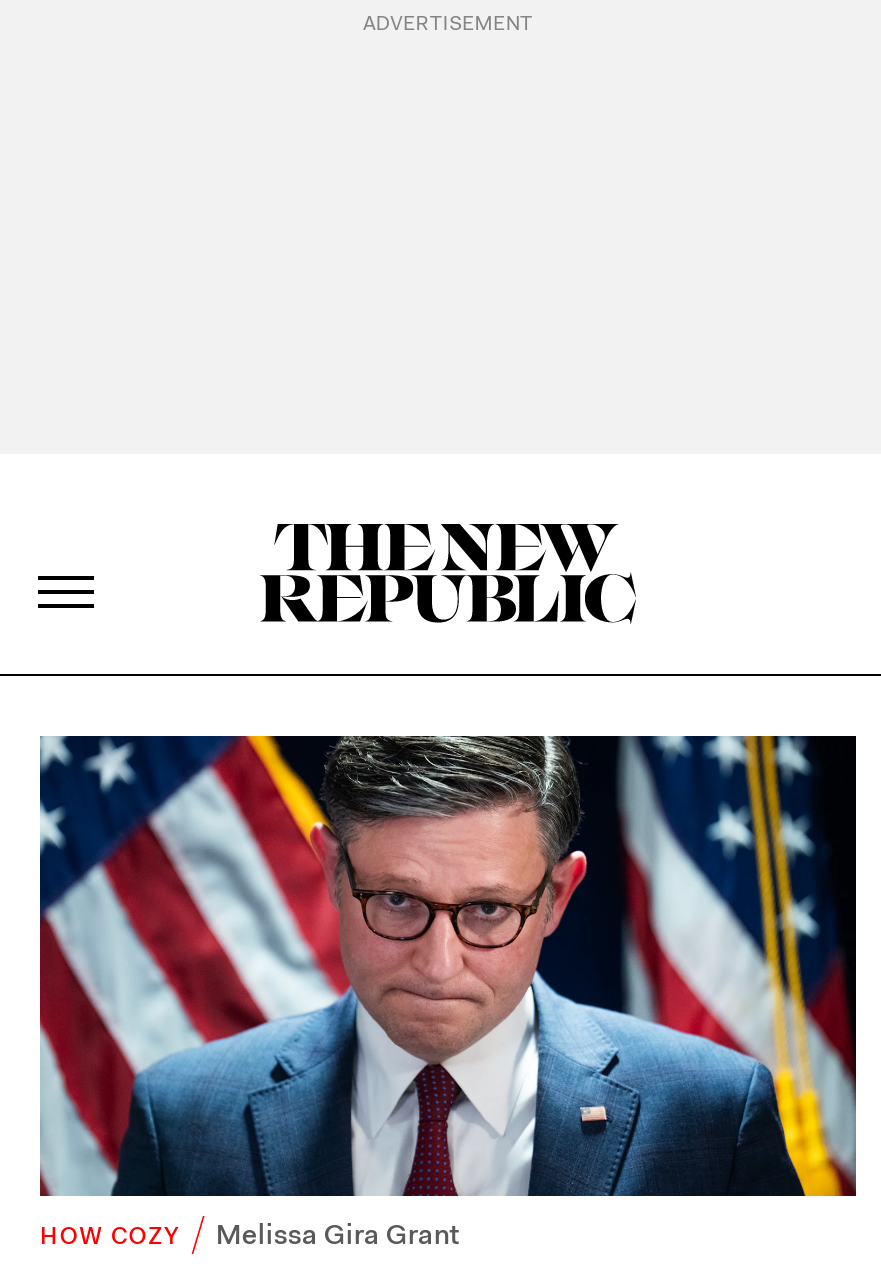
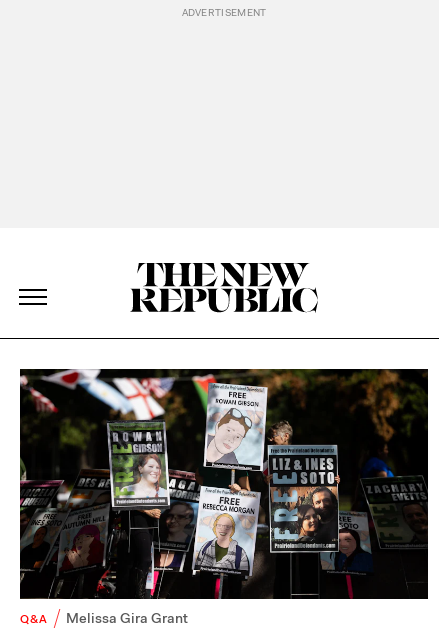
[38,734,858,1251] [image] | HOW COZY -> [19,368,429,626] [image] | Q&A

